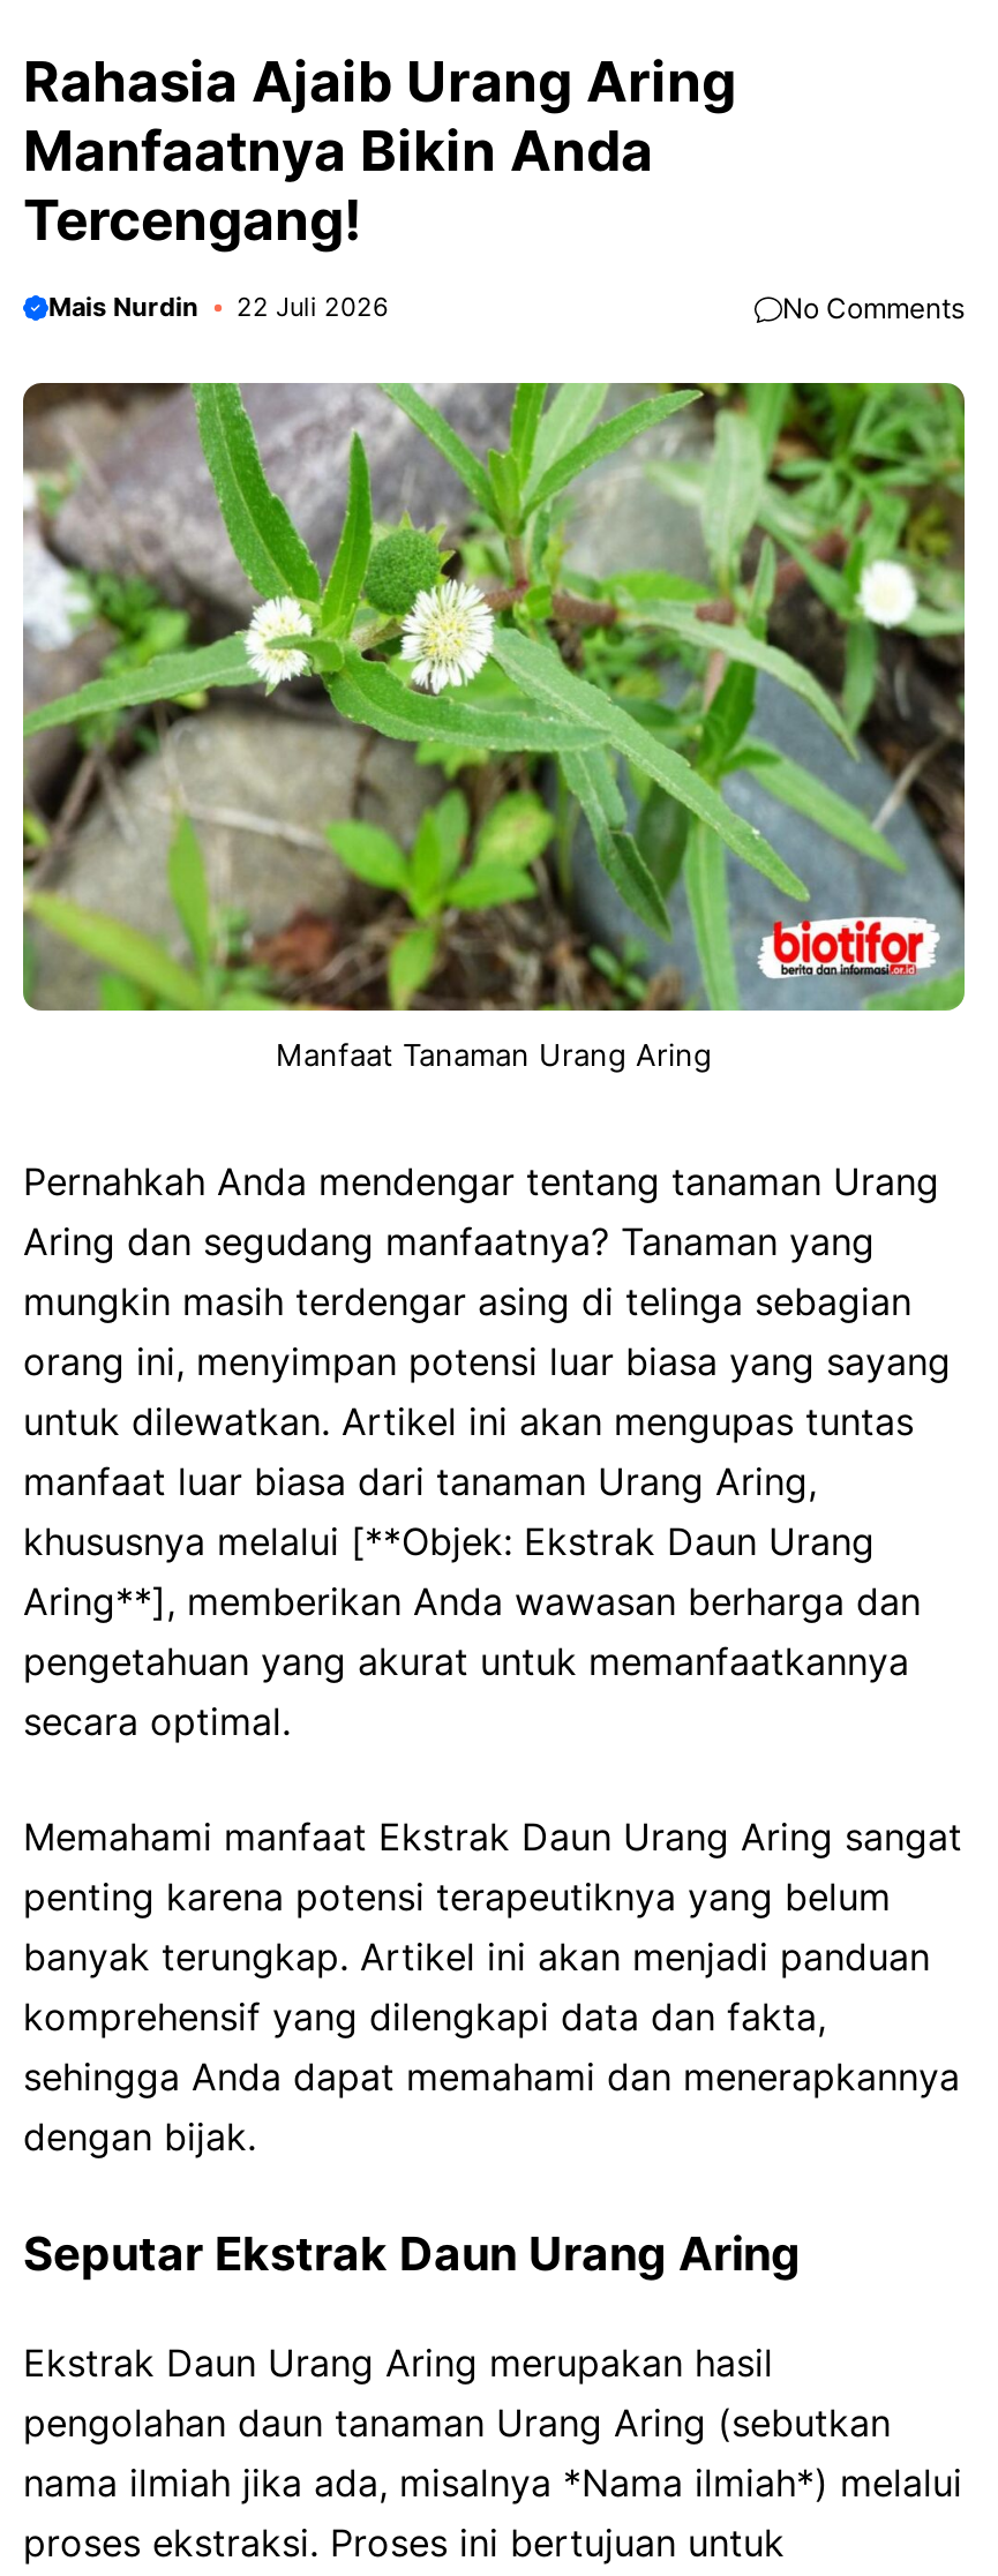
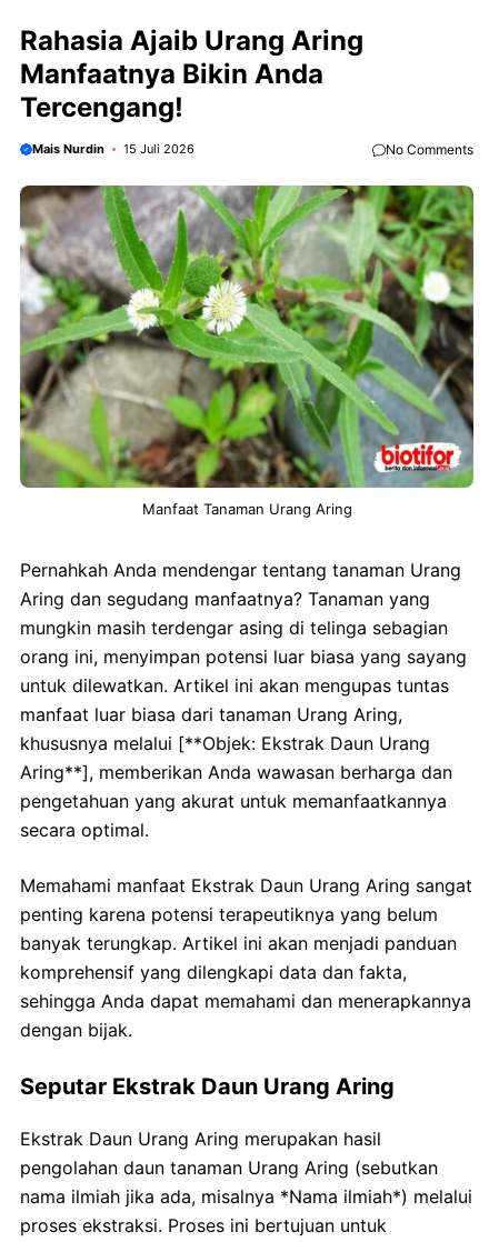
[48,291,389,323] Mais Nurdin 22 Juli 2026 -> [32,141,194,157] Mais Nurdin 15 Juli 2026

